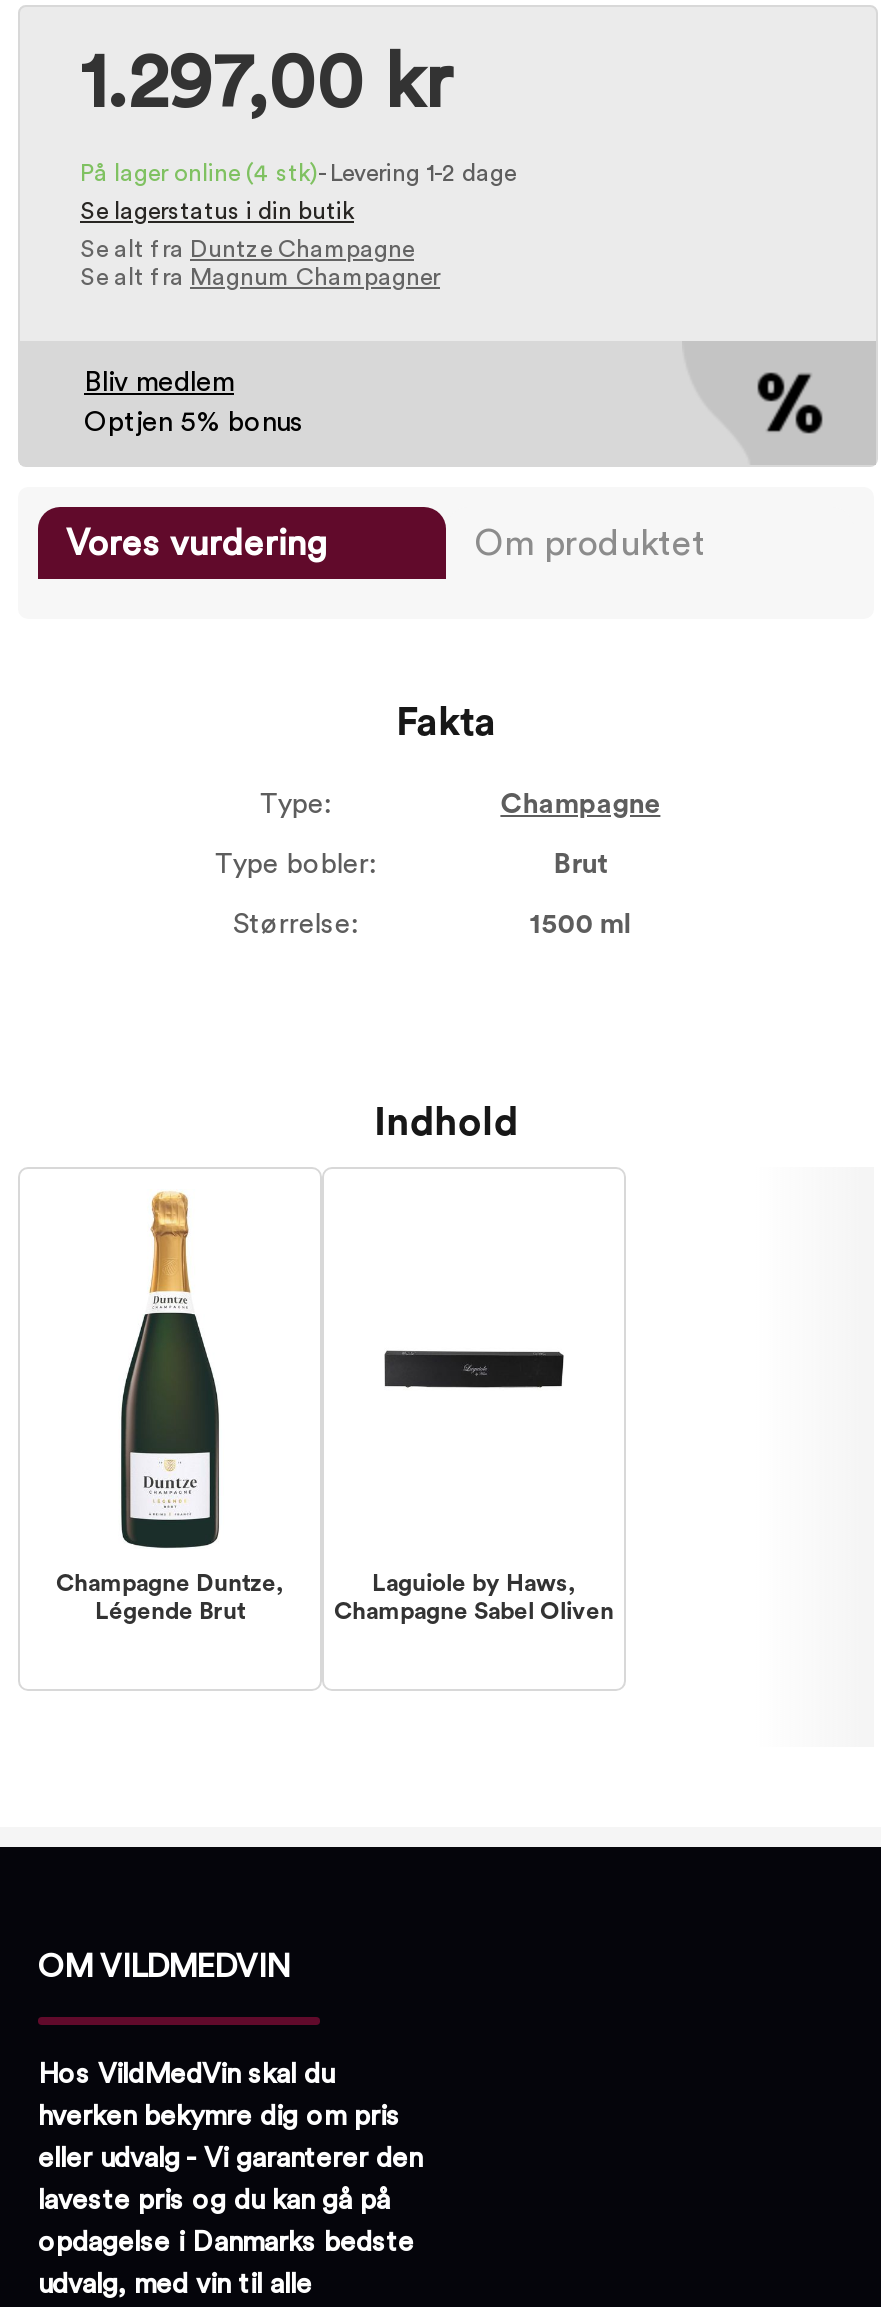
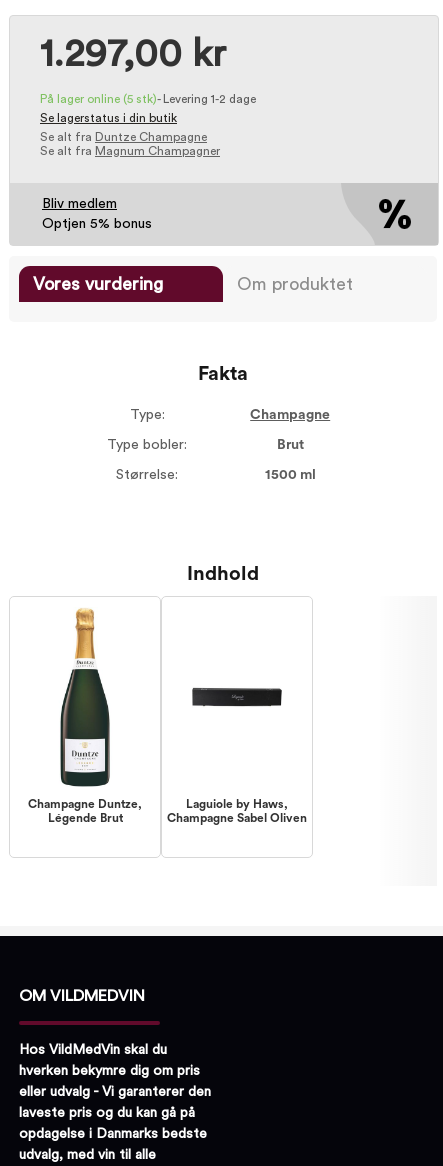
[80,161,516,185] På lager online (4 stk)- Levering 1-2 dage -> [40,93,256,105] På lager online (5 stk)- Levering 1-2 dage

